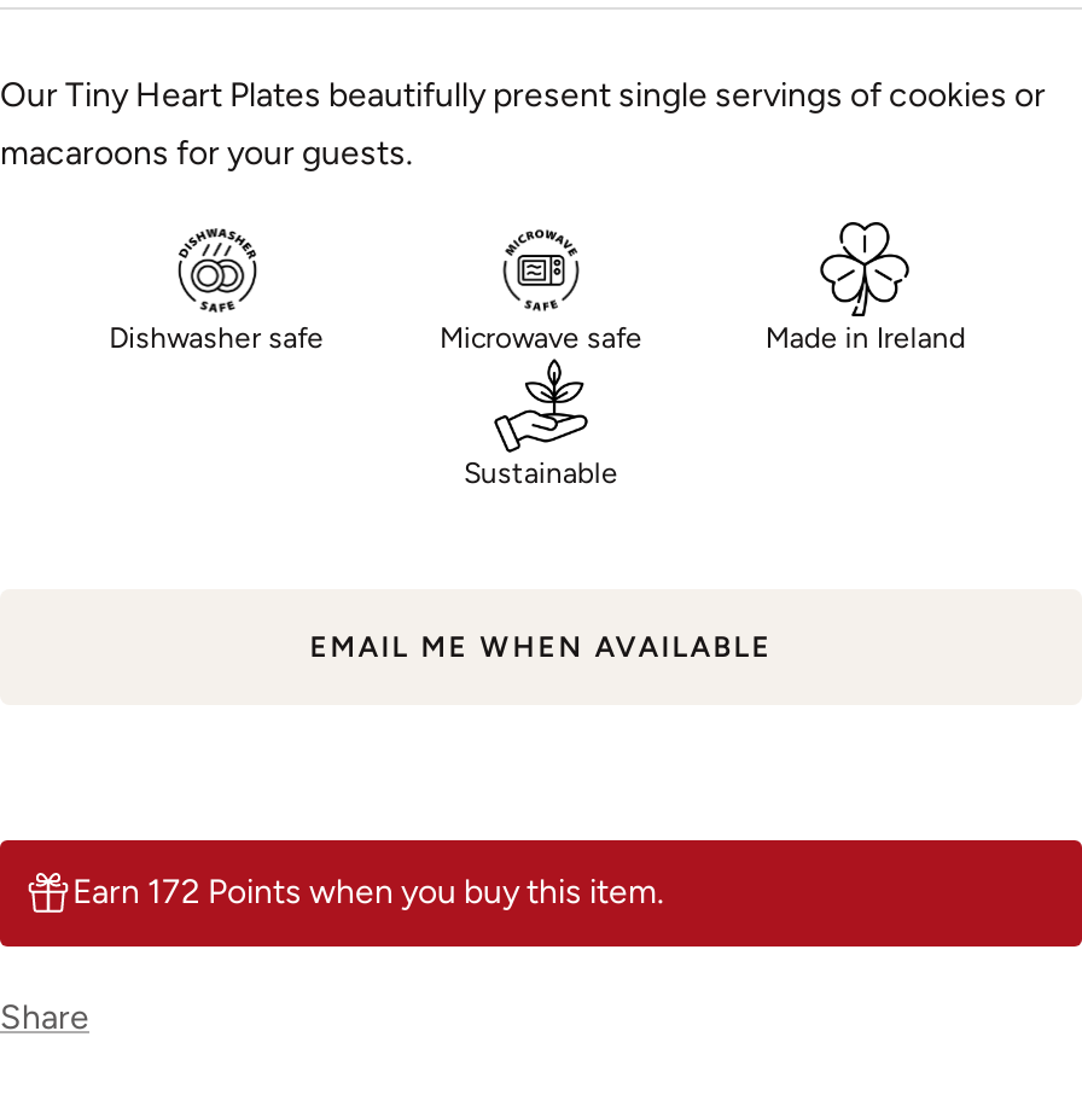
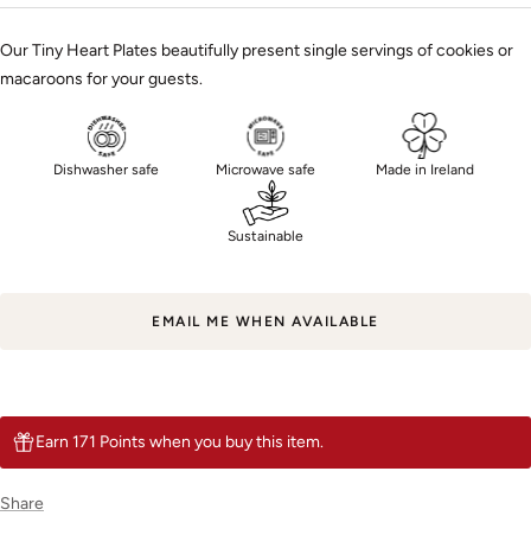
[72,871,664,912] Earn 172 Points when you buy this item. -> [36,432,324,452] Earn 171 Points when you buy this item.

